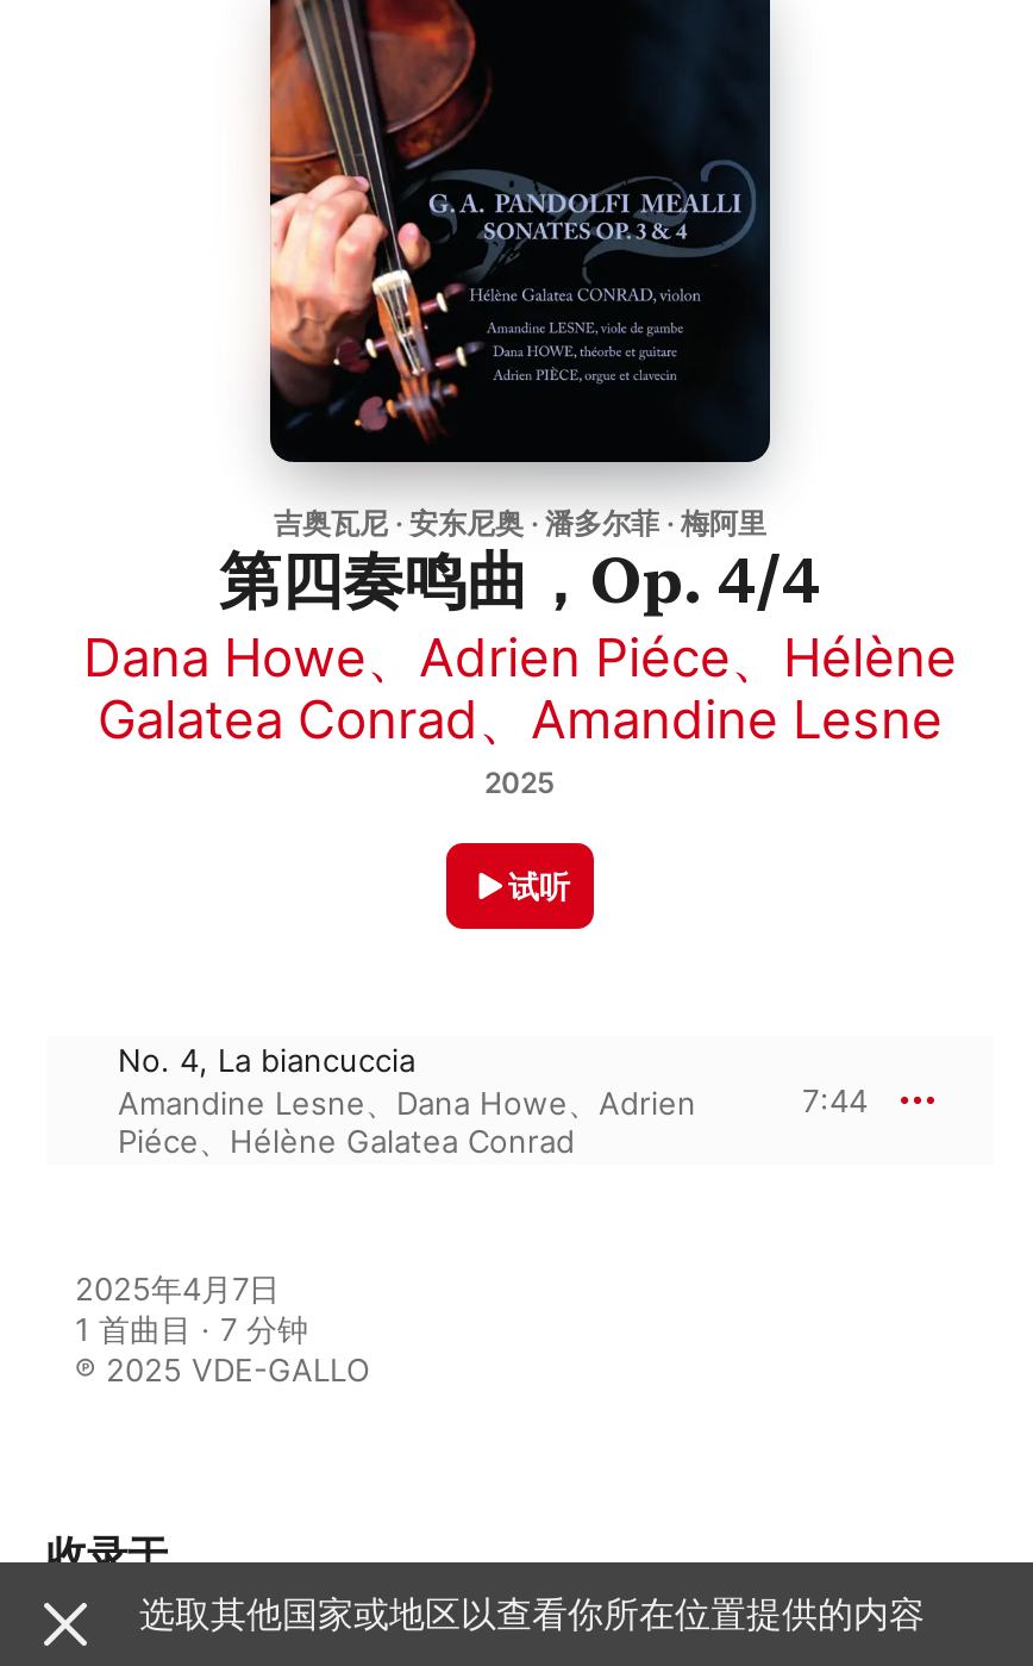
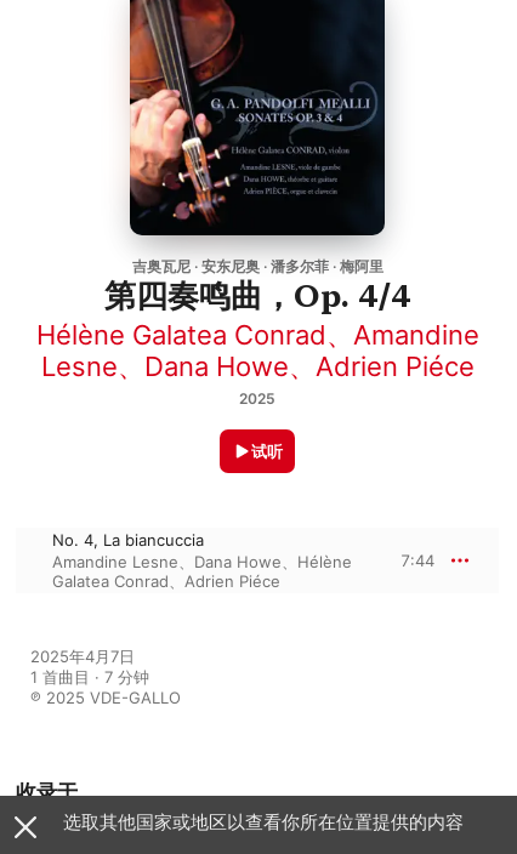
[83,626,957,750] Dana Howe、Adrien Piéce、Hélène | Galatea Conrad、Amandine Lesne -> [36,319,479,382] Hélène Galatea Conrad、Amandine | Lesne、Dana Howe、Adrien Piéce
[118,1084,696,1160] Amandine Lesne、Dana Howe、Adrien | Piéce、Hélène Galatea Conrad -> [52,552,352,591] Amandine Lesne、Dana Howe、Hélène | Galatea Conrad、Adrien Piéce

